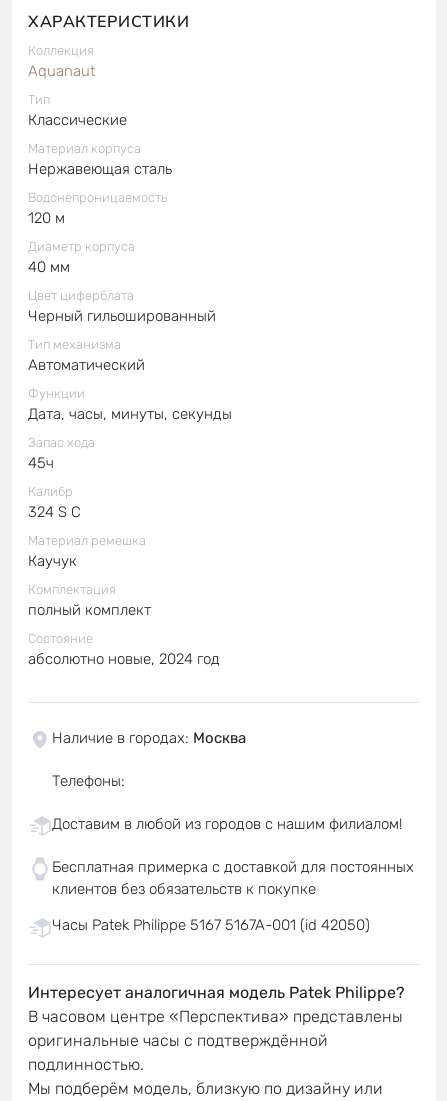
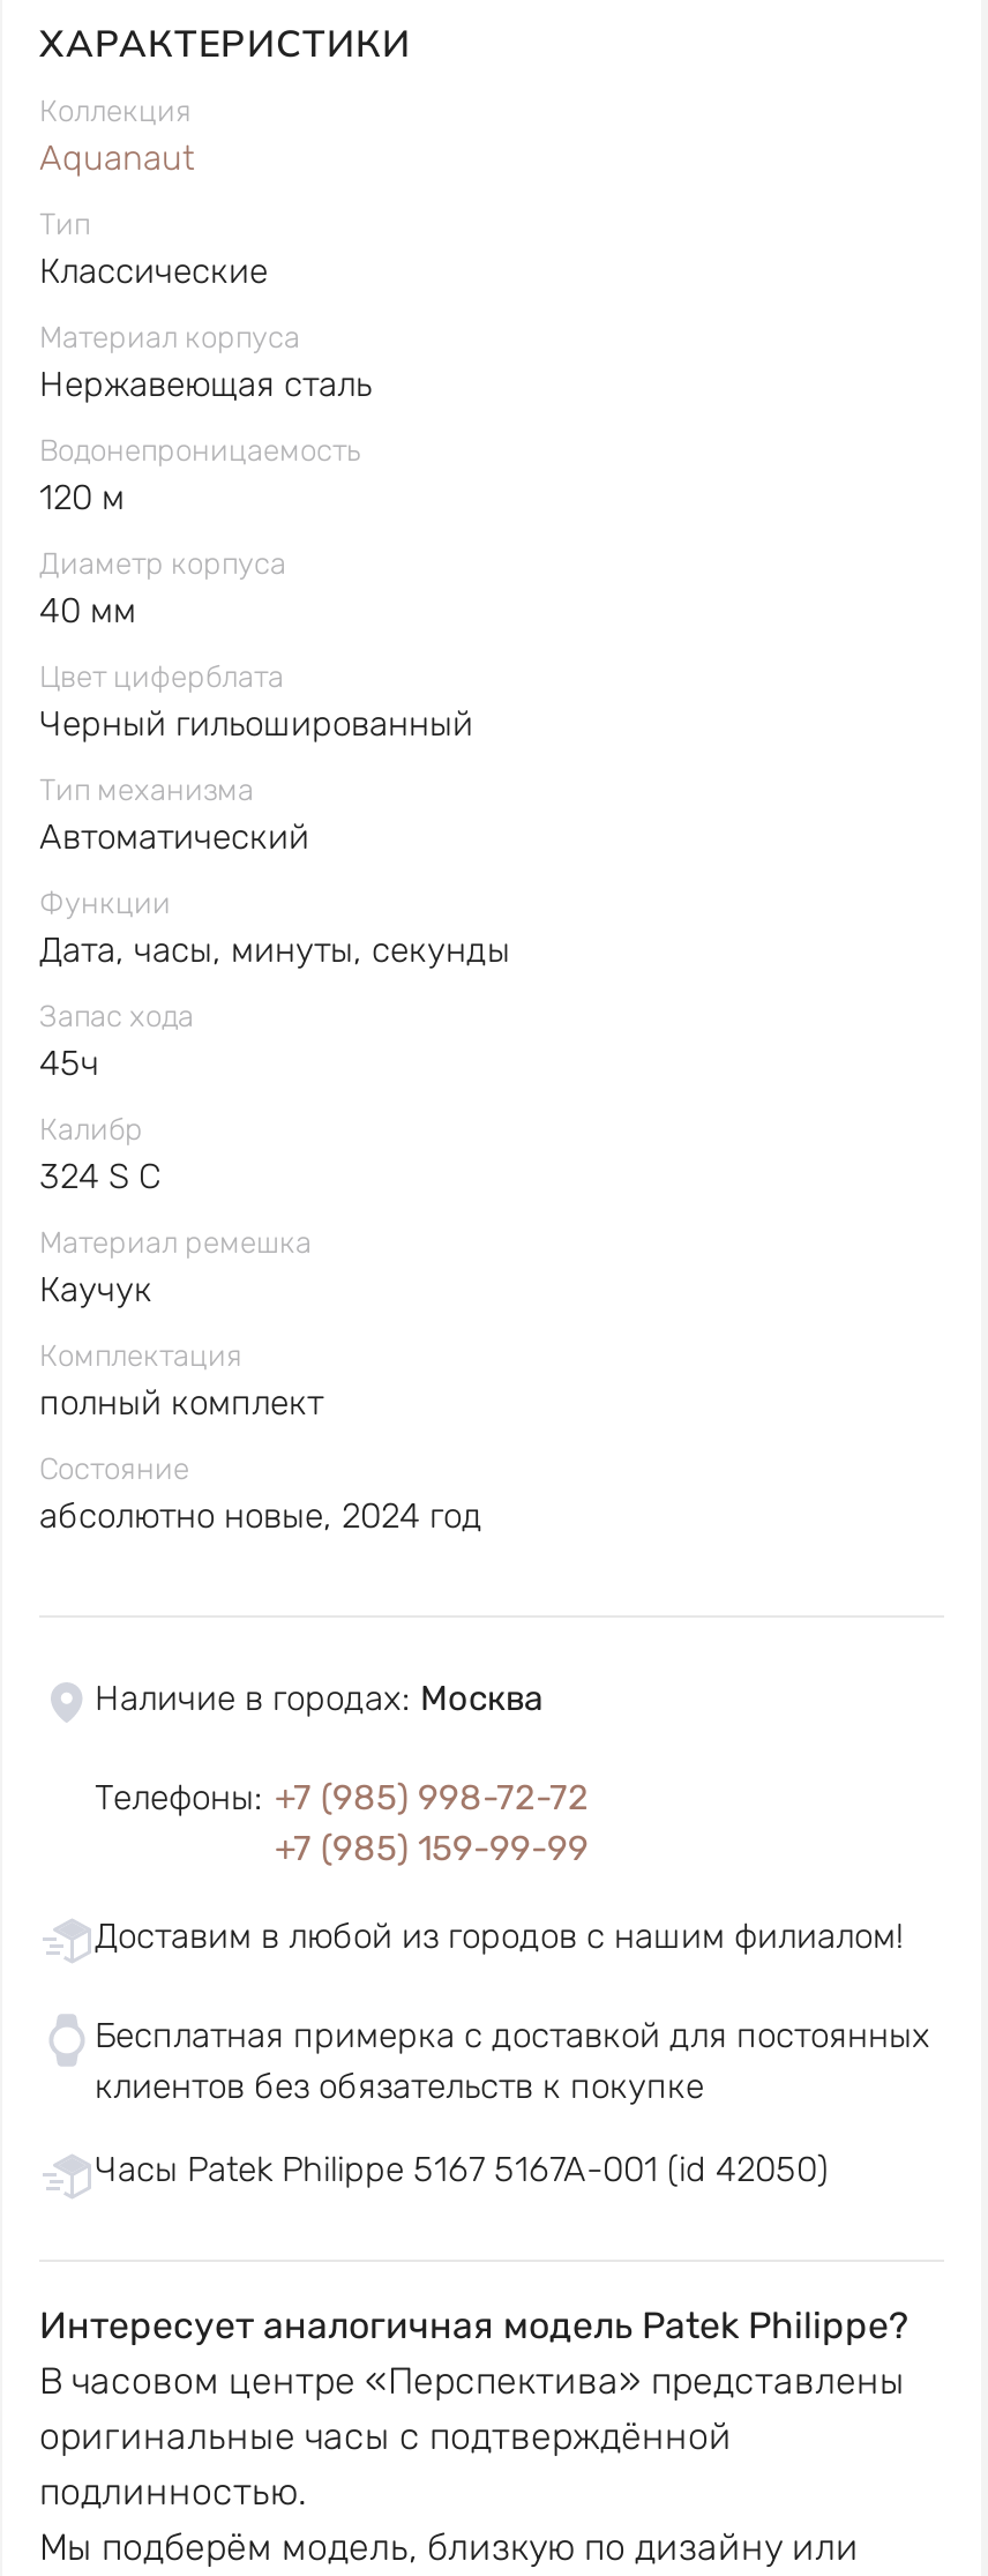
[52,772,125,790] Телефоны: -> [95,1777,589,1869] Телефоны: +7 (985) 998-72-72 | +7 (985) 159-99-99

